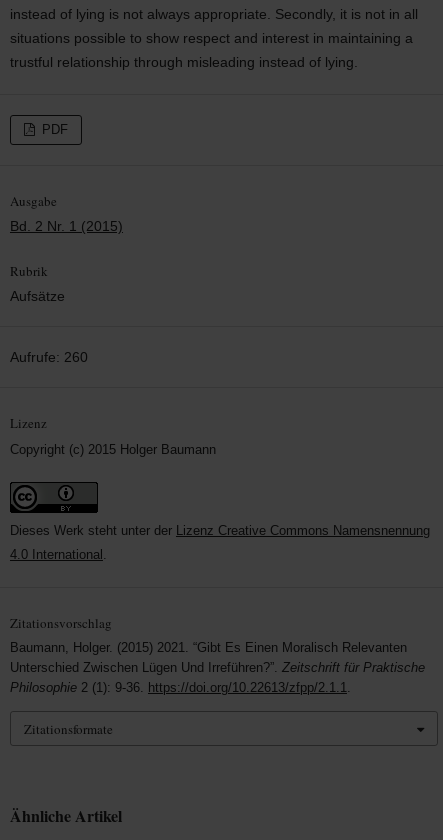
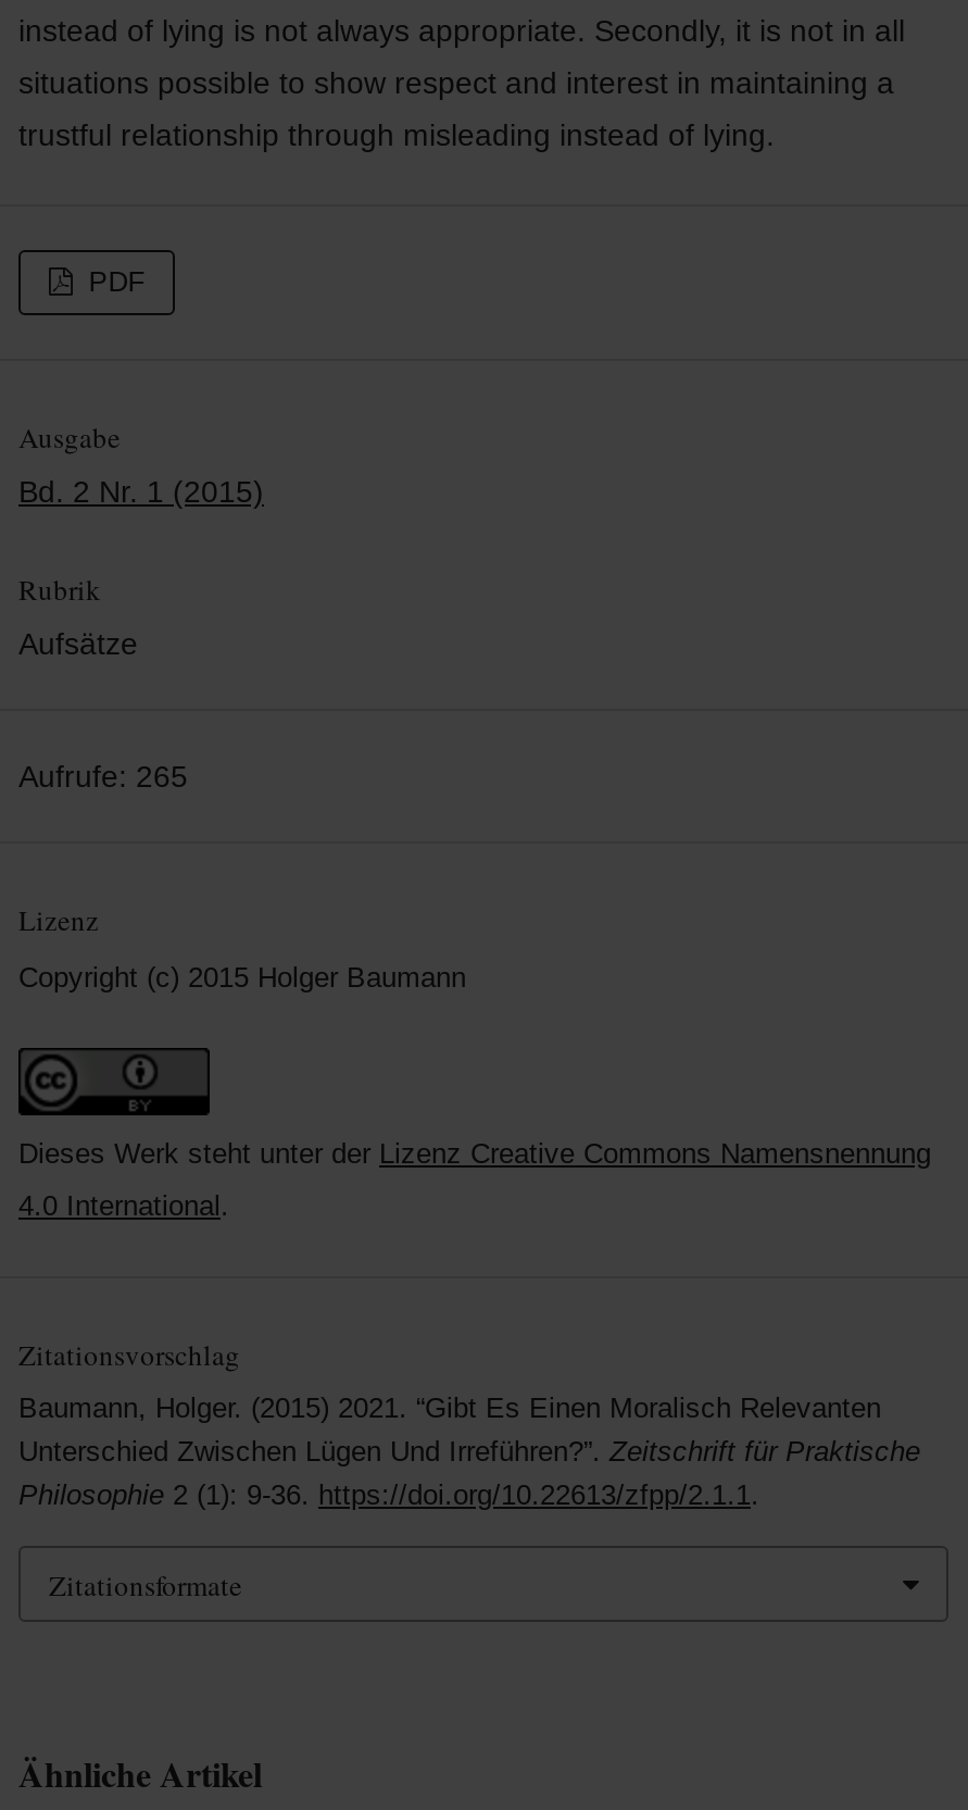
[10,349,88,365] Aufrufe: 260 -> [18,759,188,794] Aufrufe: 265

